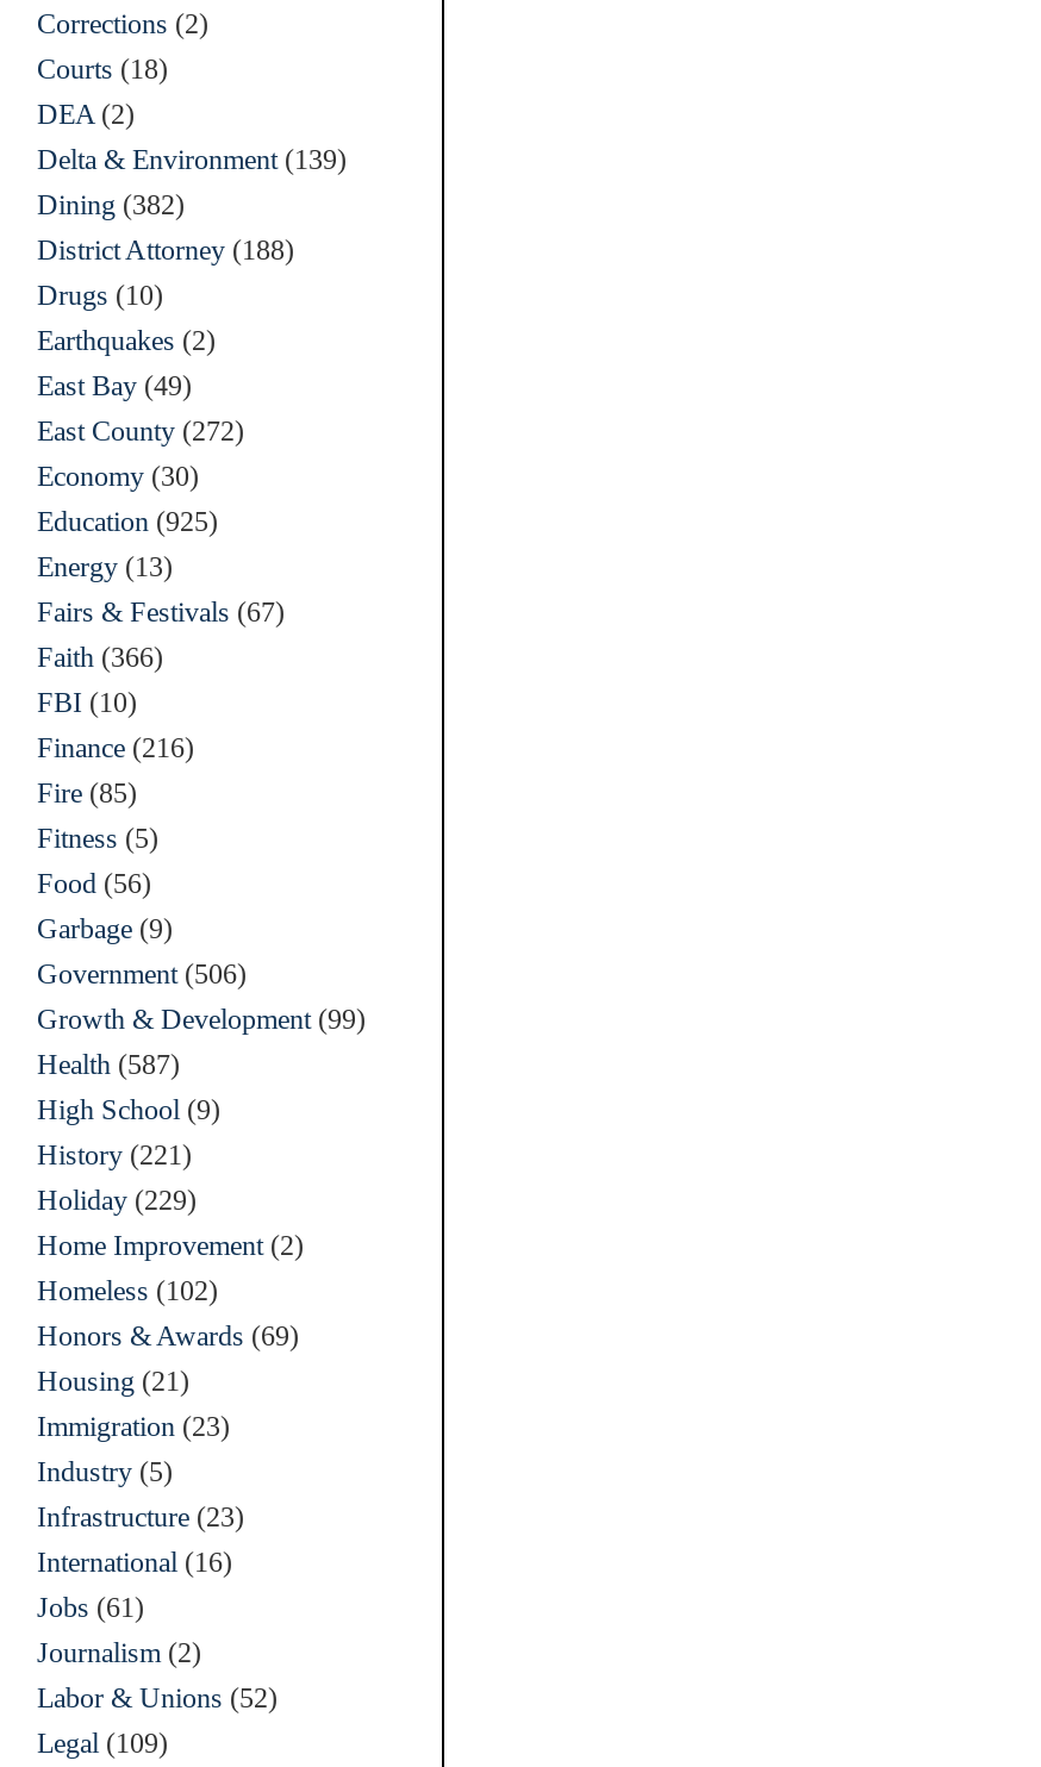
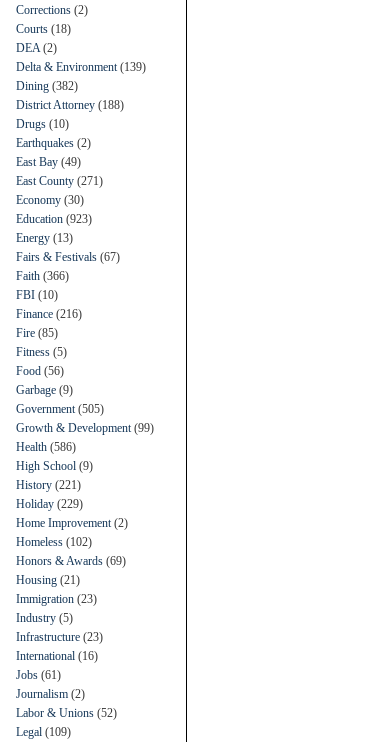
[37,414,244,448] East County (272) -> [16,174,103,188] East County (271)
[37,505,218,538] Education (925) -> [16,212,92,226] Education (923)
[37,957,247,991] Government (506) -> [16,402,104,416] Government (505)
[37,1048,180,1081] Health (587) -> [16,440,76,454] Health (586)

